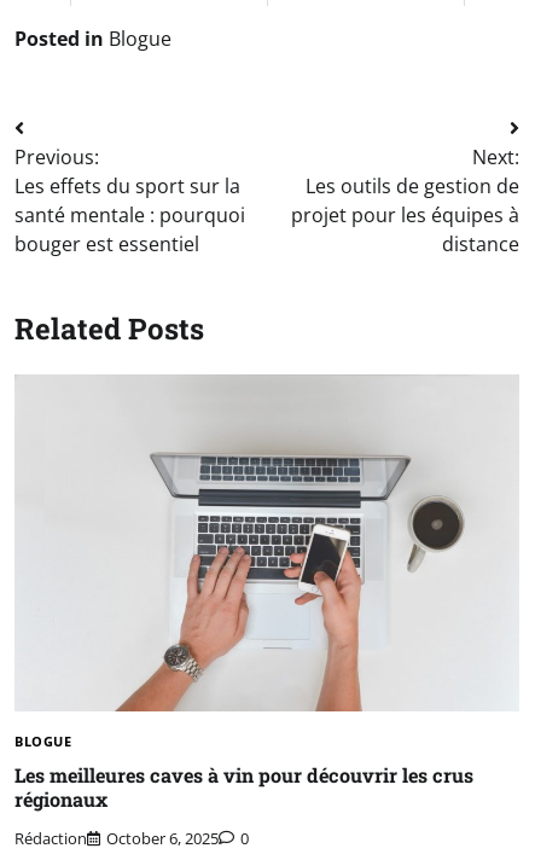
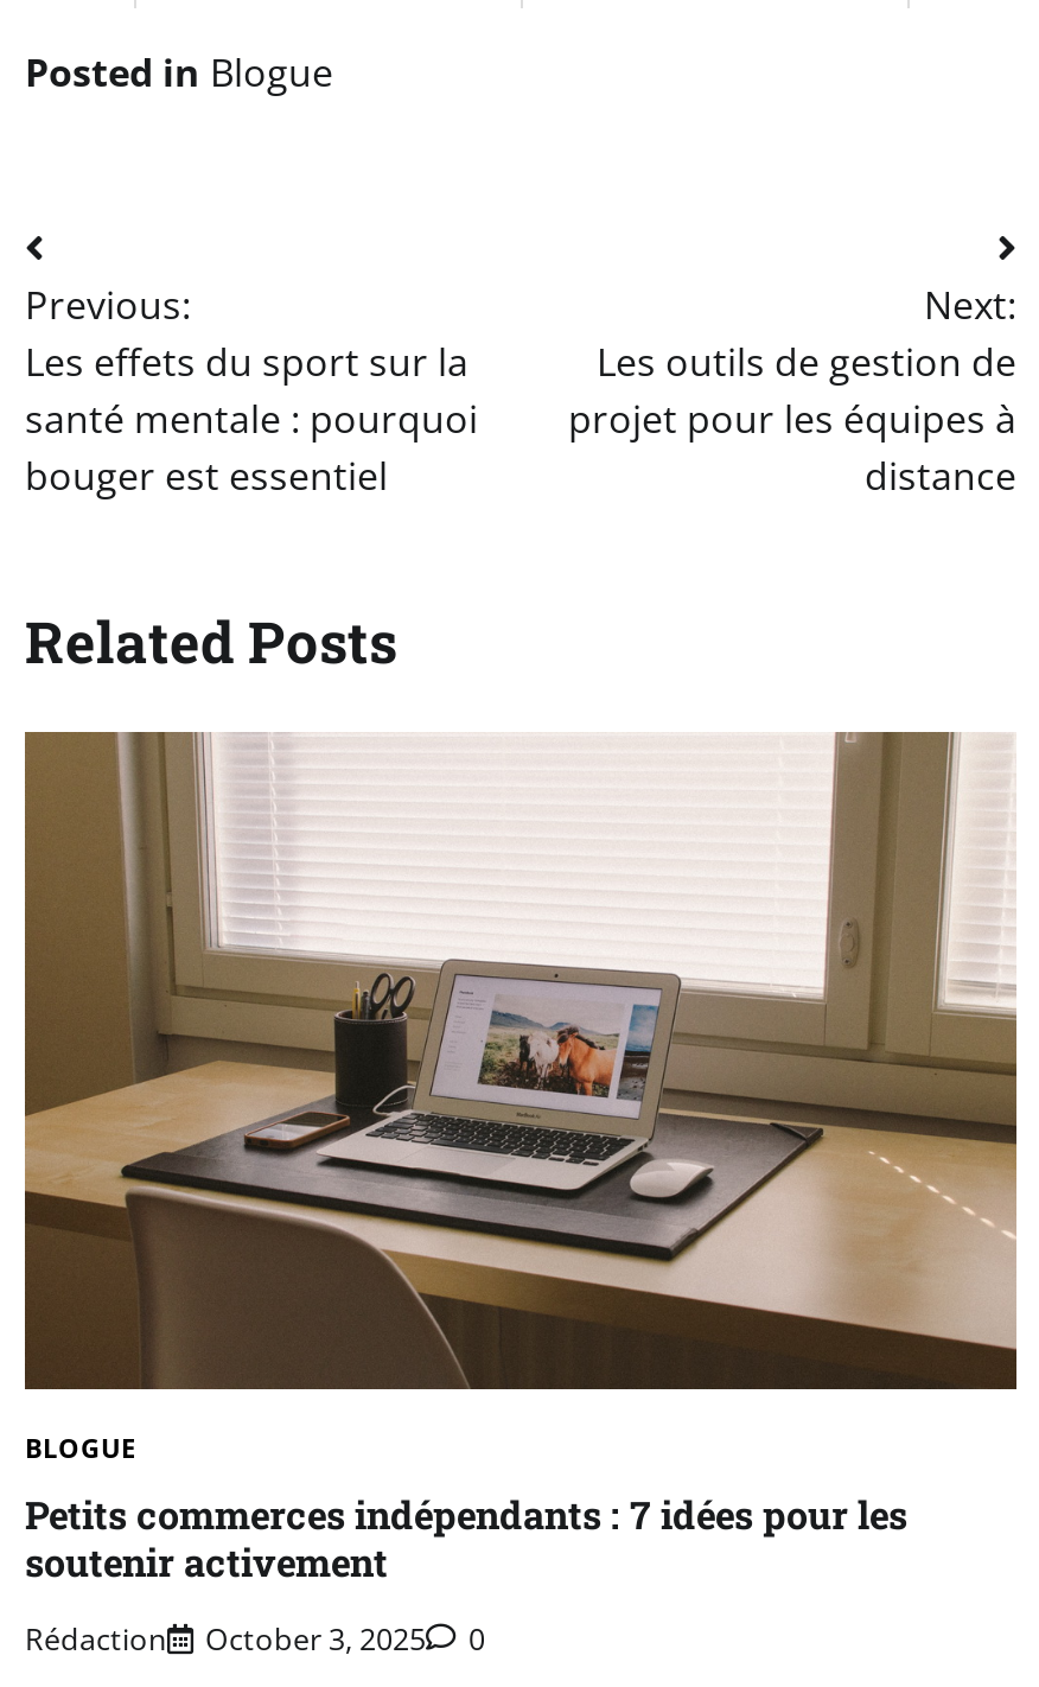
[14,374,519,713] [image] -> [23,732,1019,1392] [image]
[14,762,473,812] Les meilleures caves à vin pour découvrir les crus | régionaux -> [25,1489,907,1587] Petits commerces indépendants : 7 idées pour les | soutenir activement
[14,828,249,850] Rédaction October 6, 2025 0 -> [25,1618,485,1661] Rédaction October 3, 2025 0

